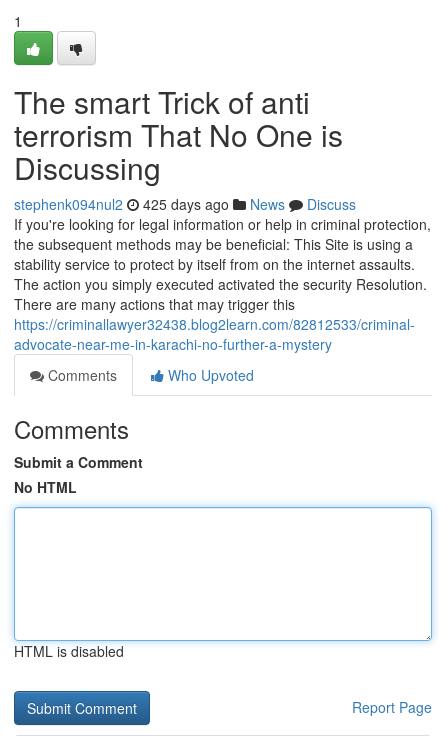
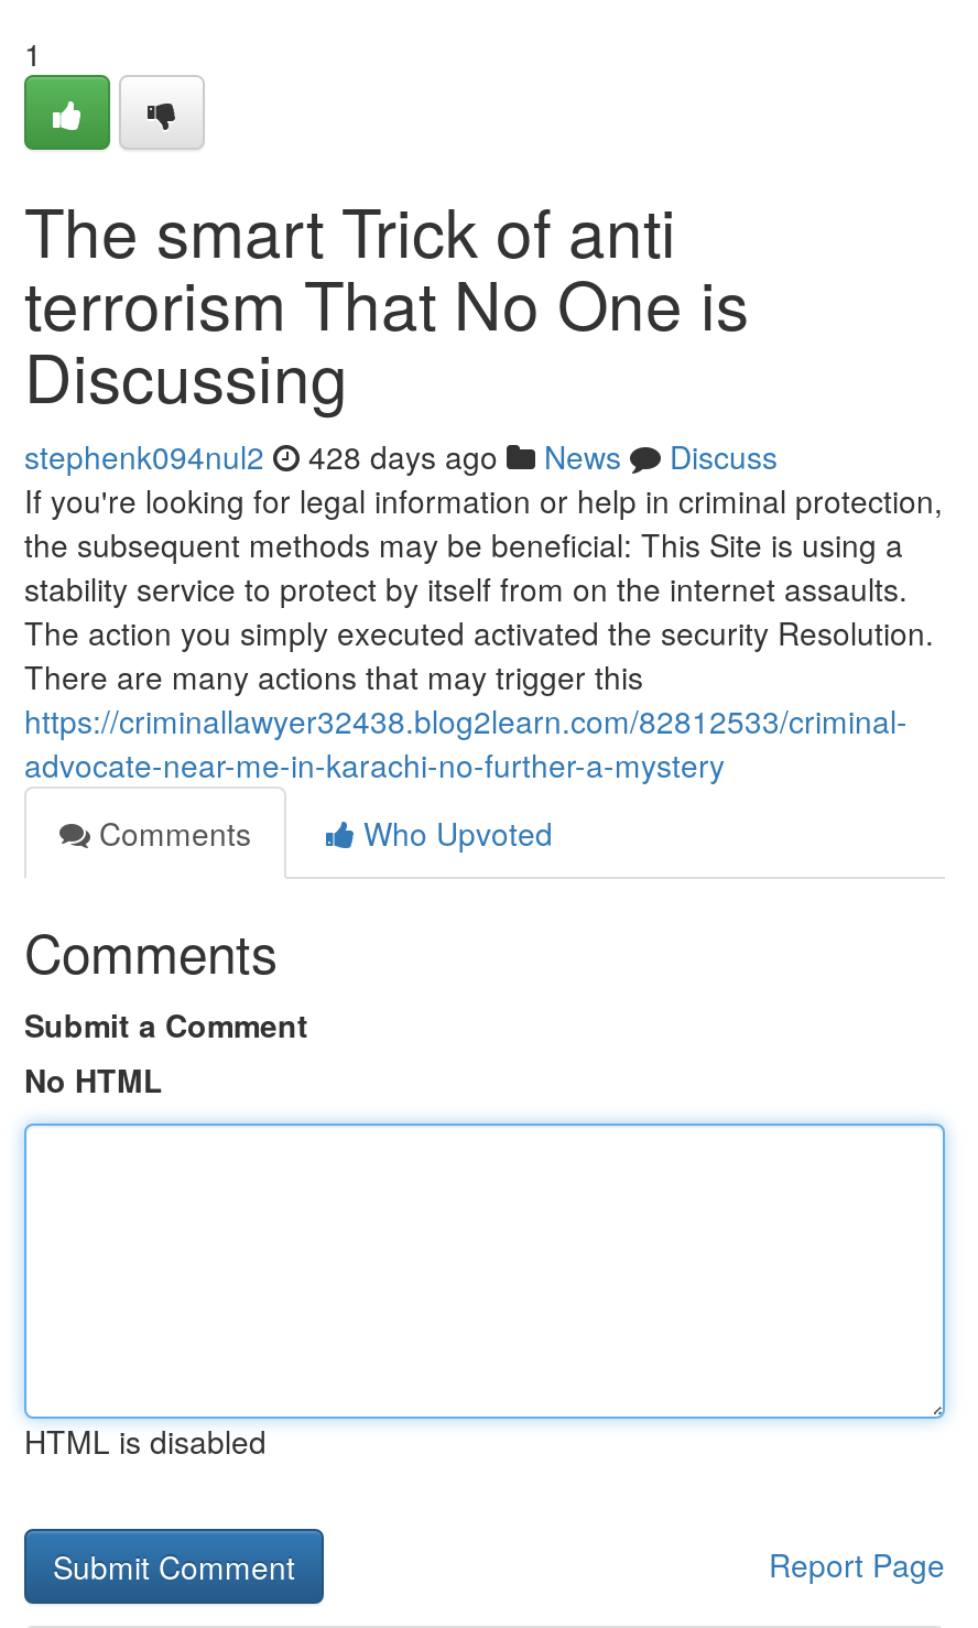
[14,194,356,214] stephenk094nul2 425 days ago News Discuss -> [24,434,778,478] stephenk094nul2 428 days ago News Discuss

